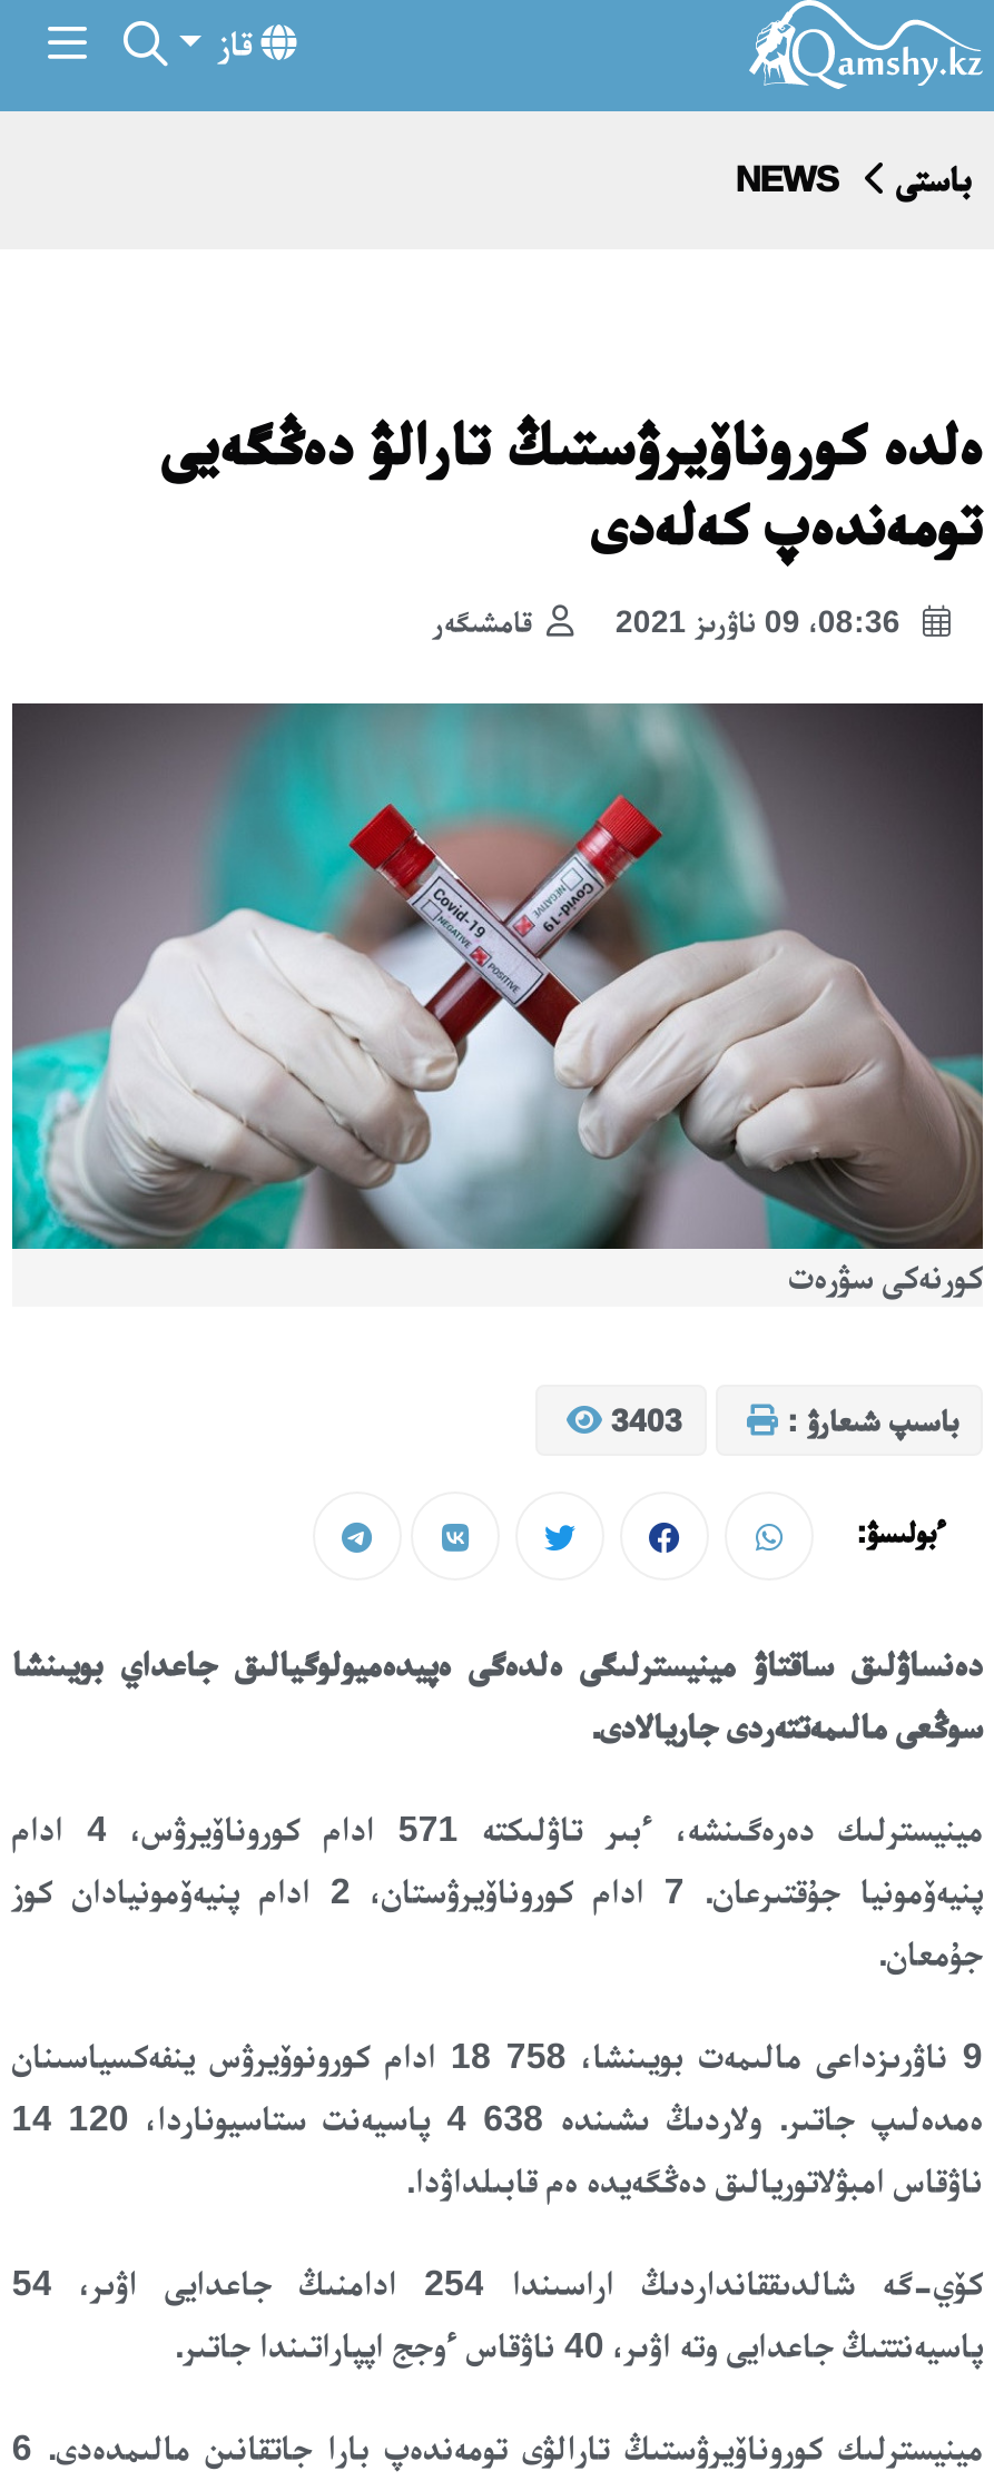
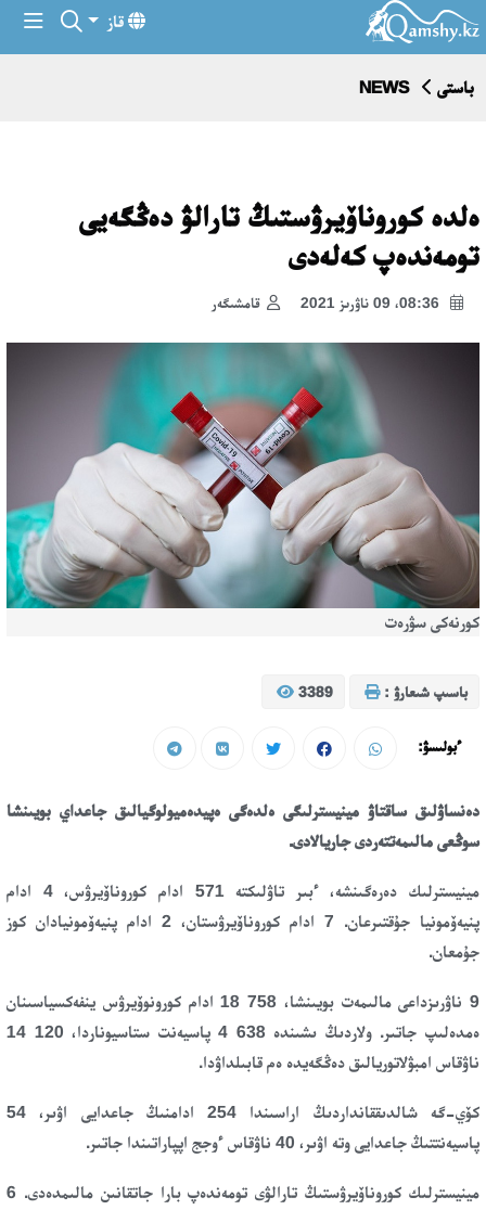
[611,1403,682,1439] 3403 -> [298,683,333,701] 3389

